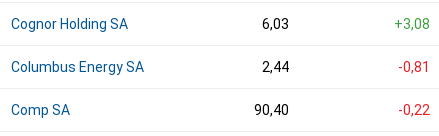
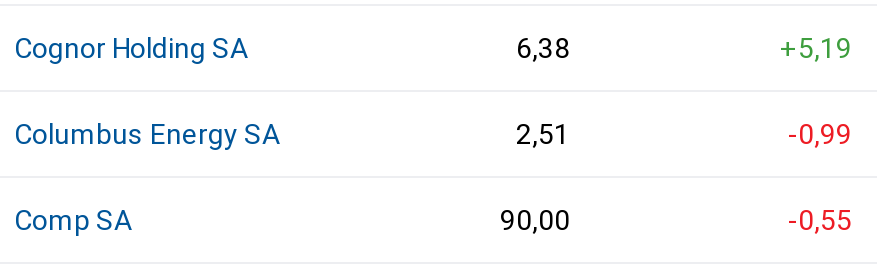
[262,16,289,32] 6,03 -> [516,32,570,64] 6,38
[394,16,430,32] +3,08 -> [780,32,852,64] +5,19
[262,59,289,75] 2,44 -> [516,118,570,150] 2,51
[398,59,430,75] -0,81 -> [788,118,852,150] -0,99
[254,102,289,118] 90,40 -> [500,204,570,236] 90,00
[398,102,430,118] -0,22 -> [788,204,852,236] -0,55

